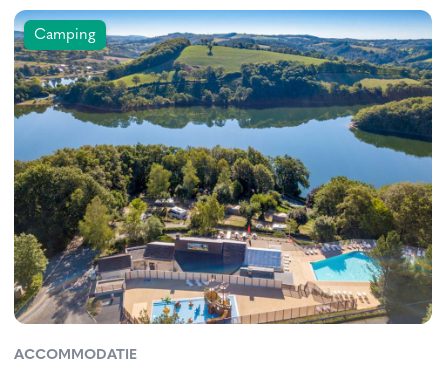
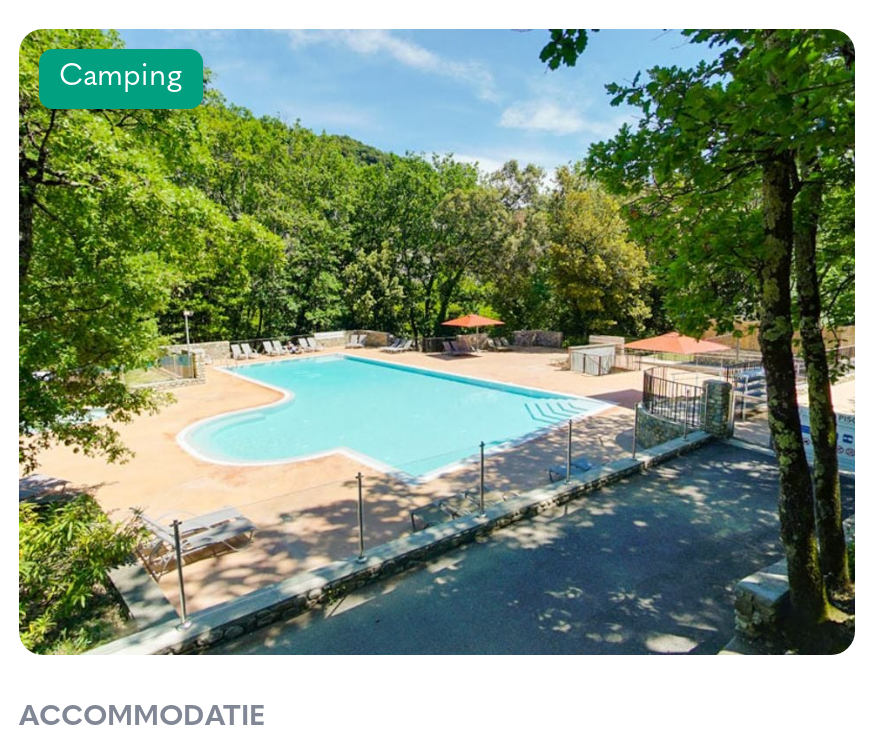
[13,9,433,325] [image] -> [17,26,857,656] [image]

